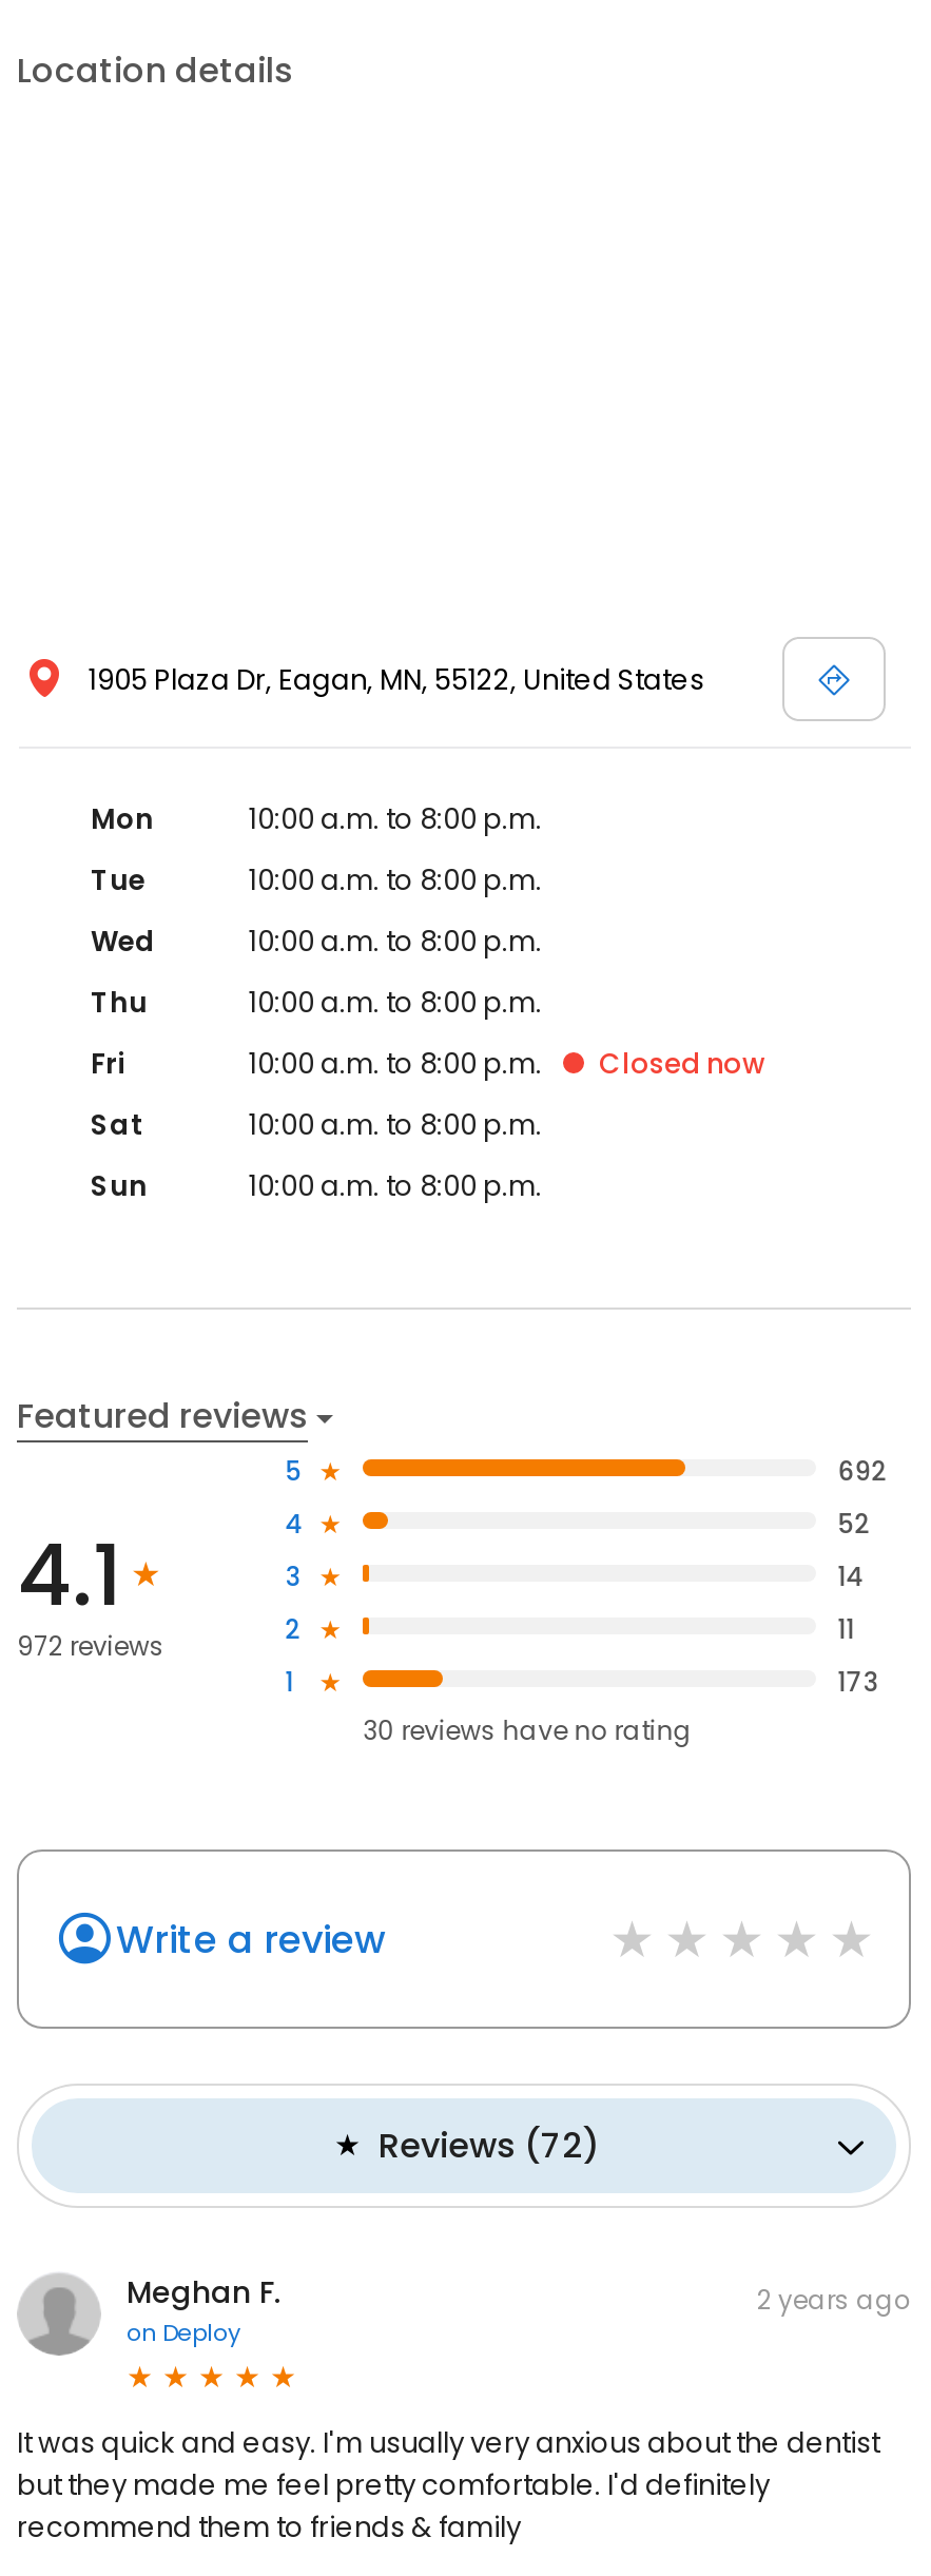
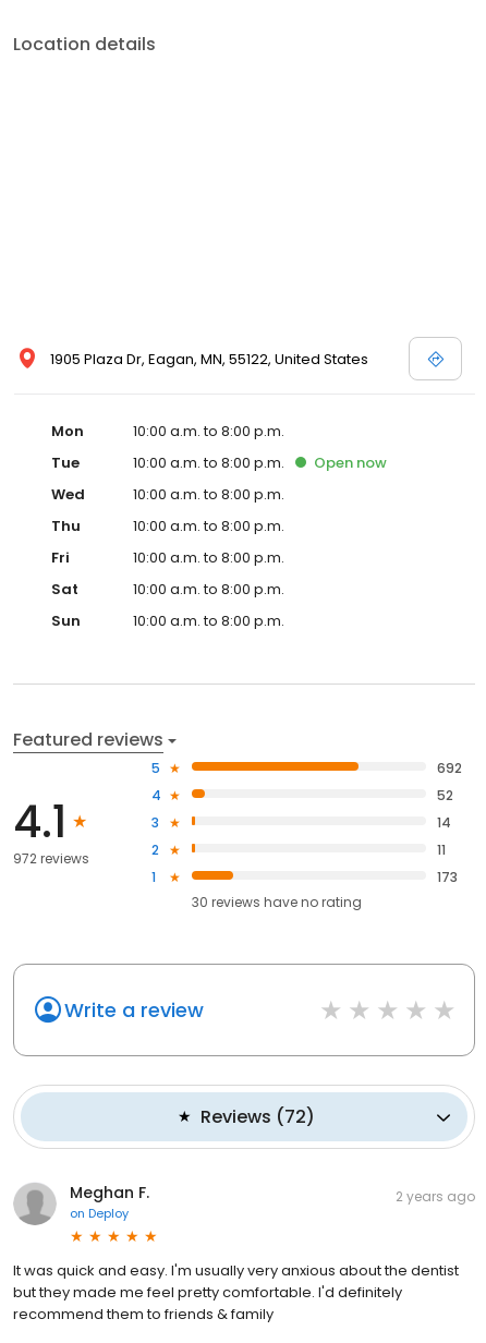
none -> [314,453,387,473] Open now
[599,1044,765,1084] Closed now -> none

